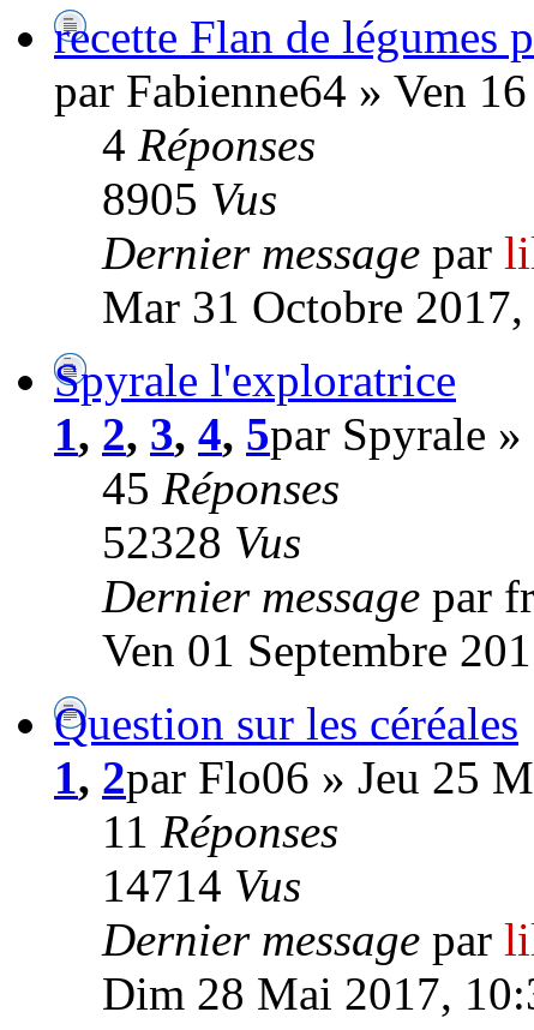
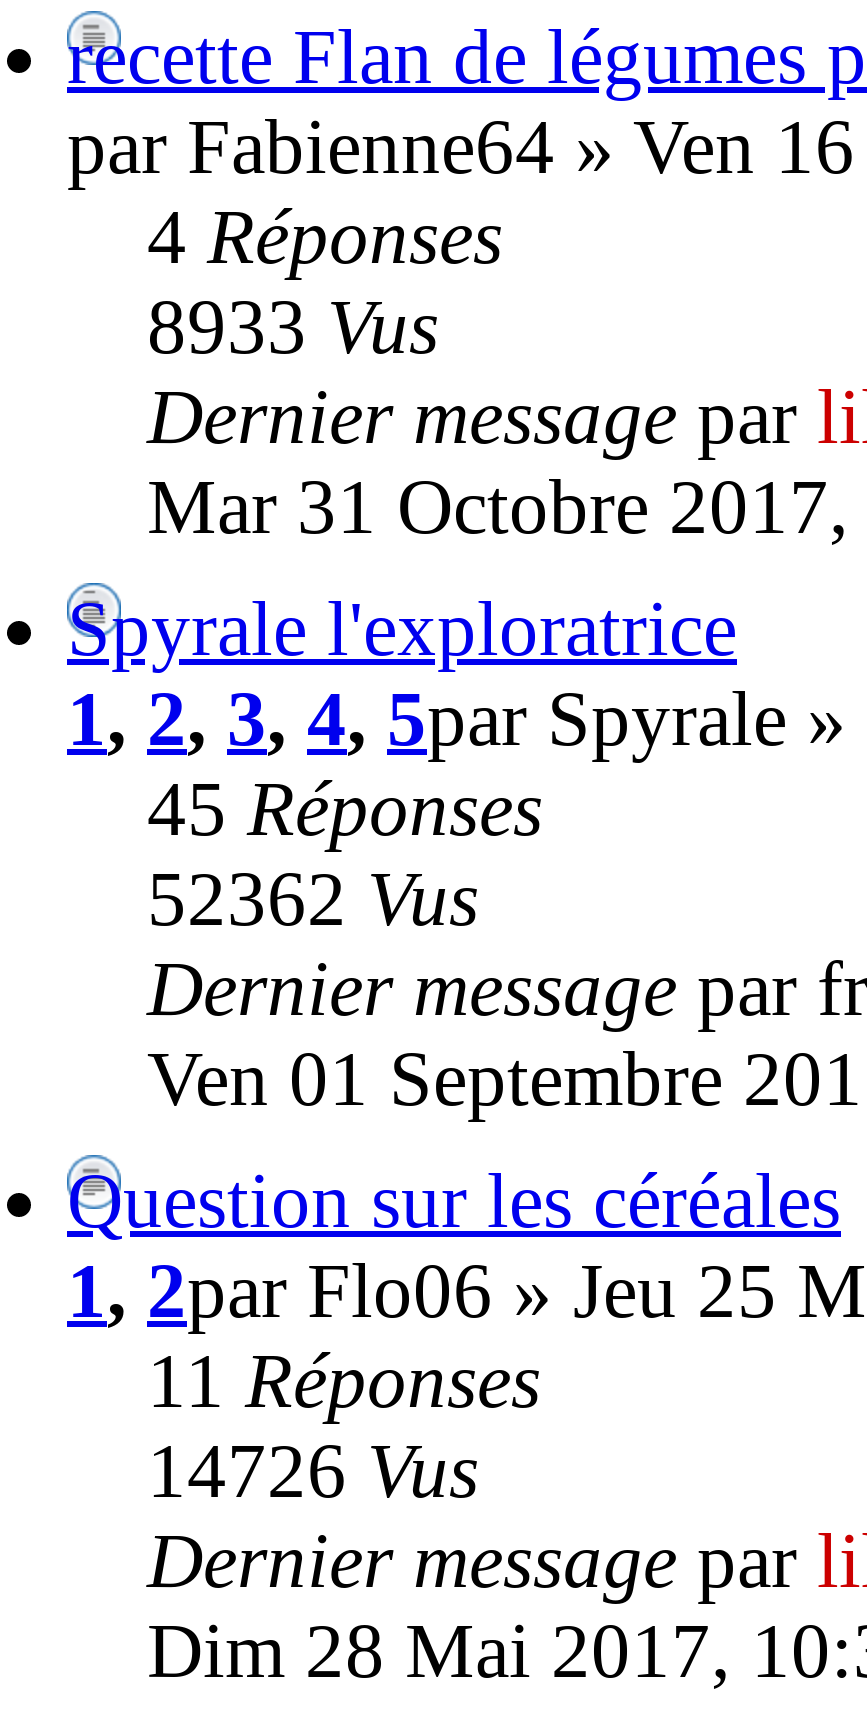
[102,173,277,224] 8905 Vus -> [147,283,439,369] 8933 Vus
[102,516,301,568] 52328 Vus -> [147,855,479,941] 52362 Vus
[102,859,301,911] 14714 Vus -> [147,1427,479,1513] 14726 Vus

